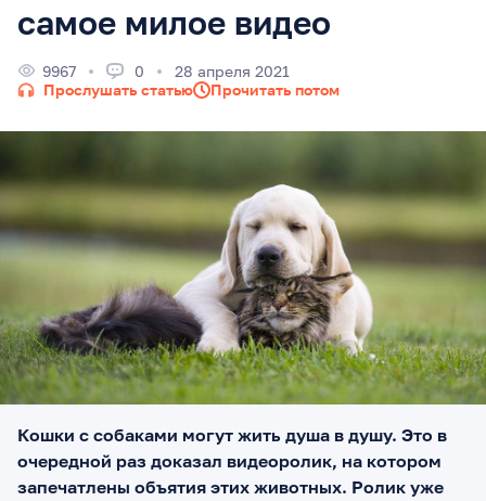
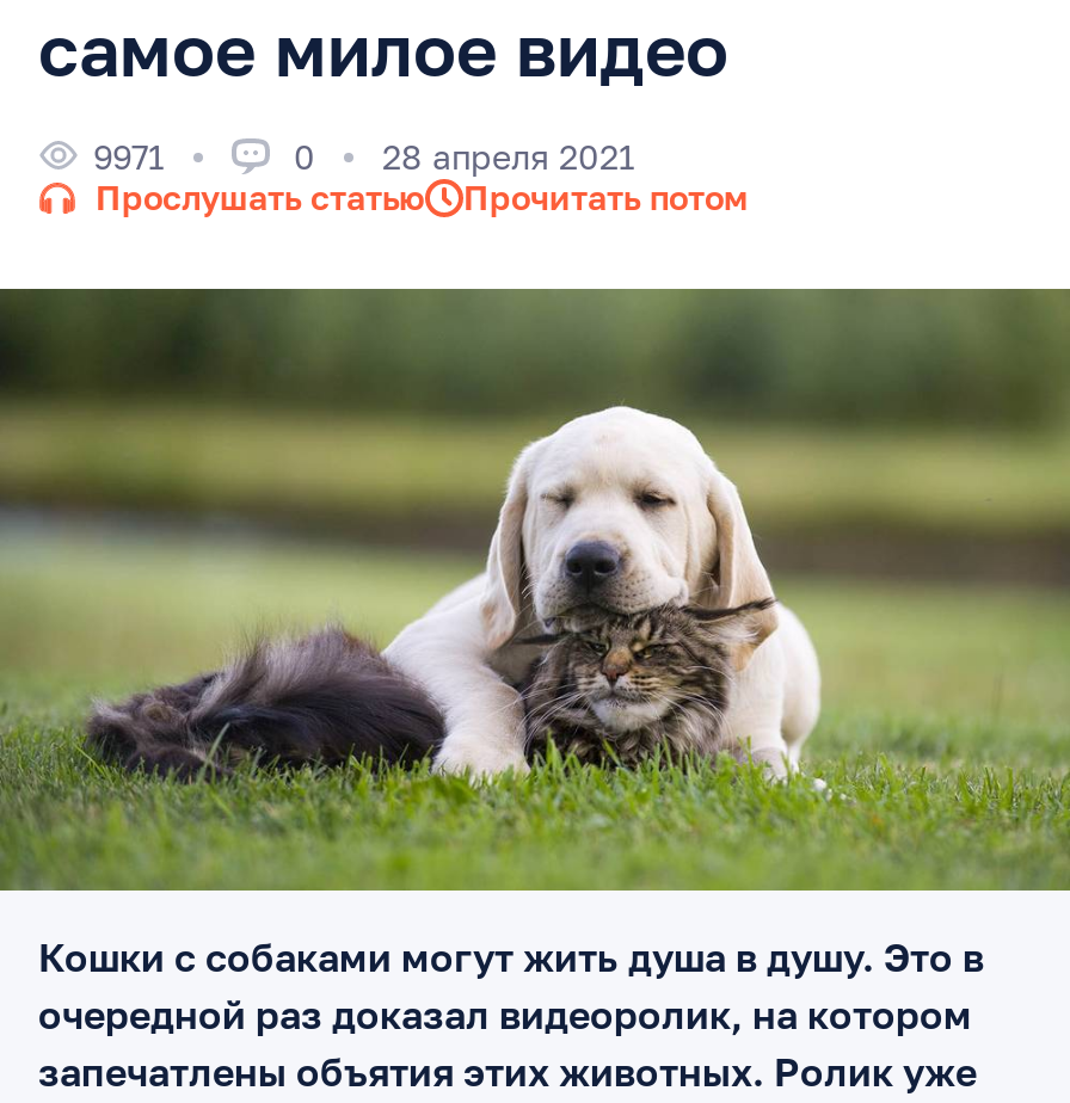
[42,62,76,80] 9967 -> [93,136,165,177] 9971

